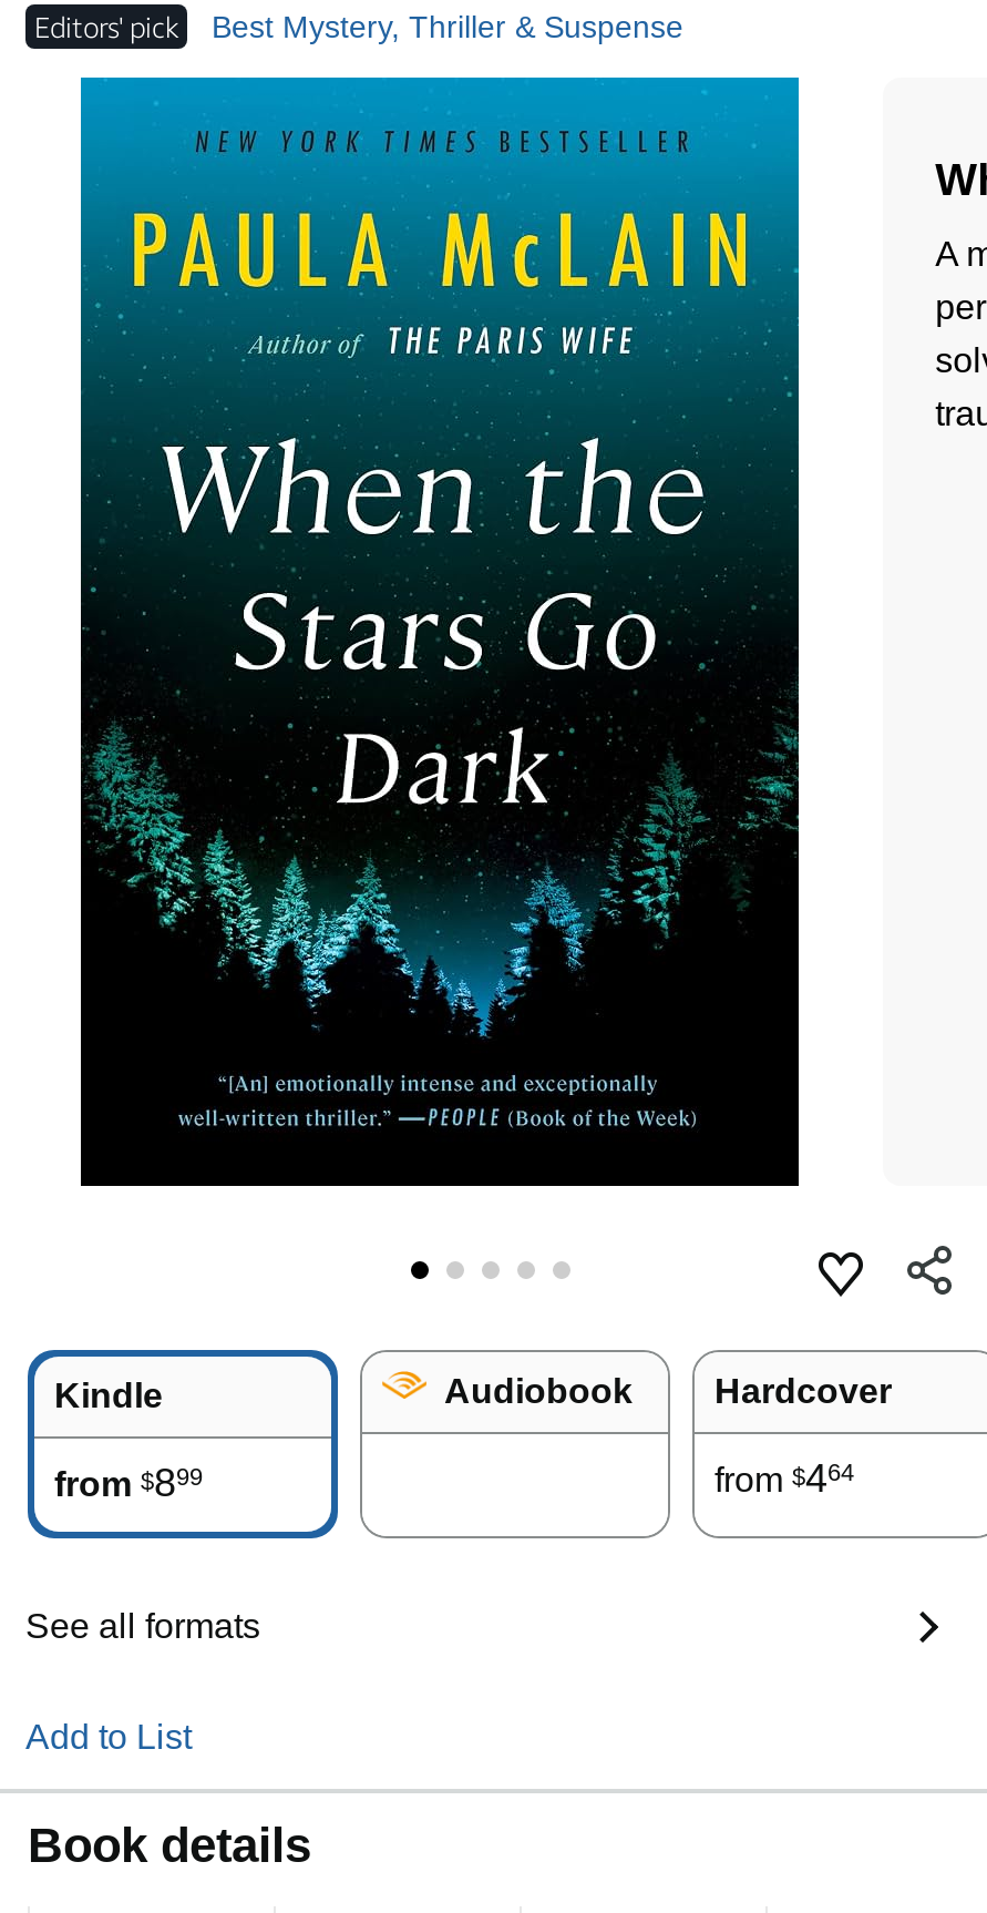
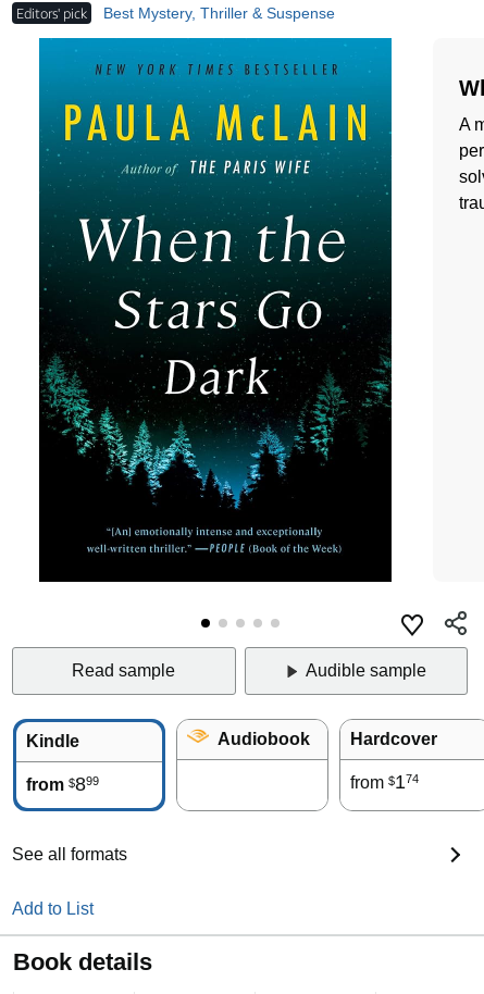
none -> [72,661,426,680] Read sample | Audible sample
[714,1457,854,1501] from $464 -> [350,771,419,793] from $174

